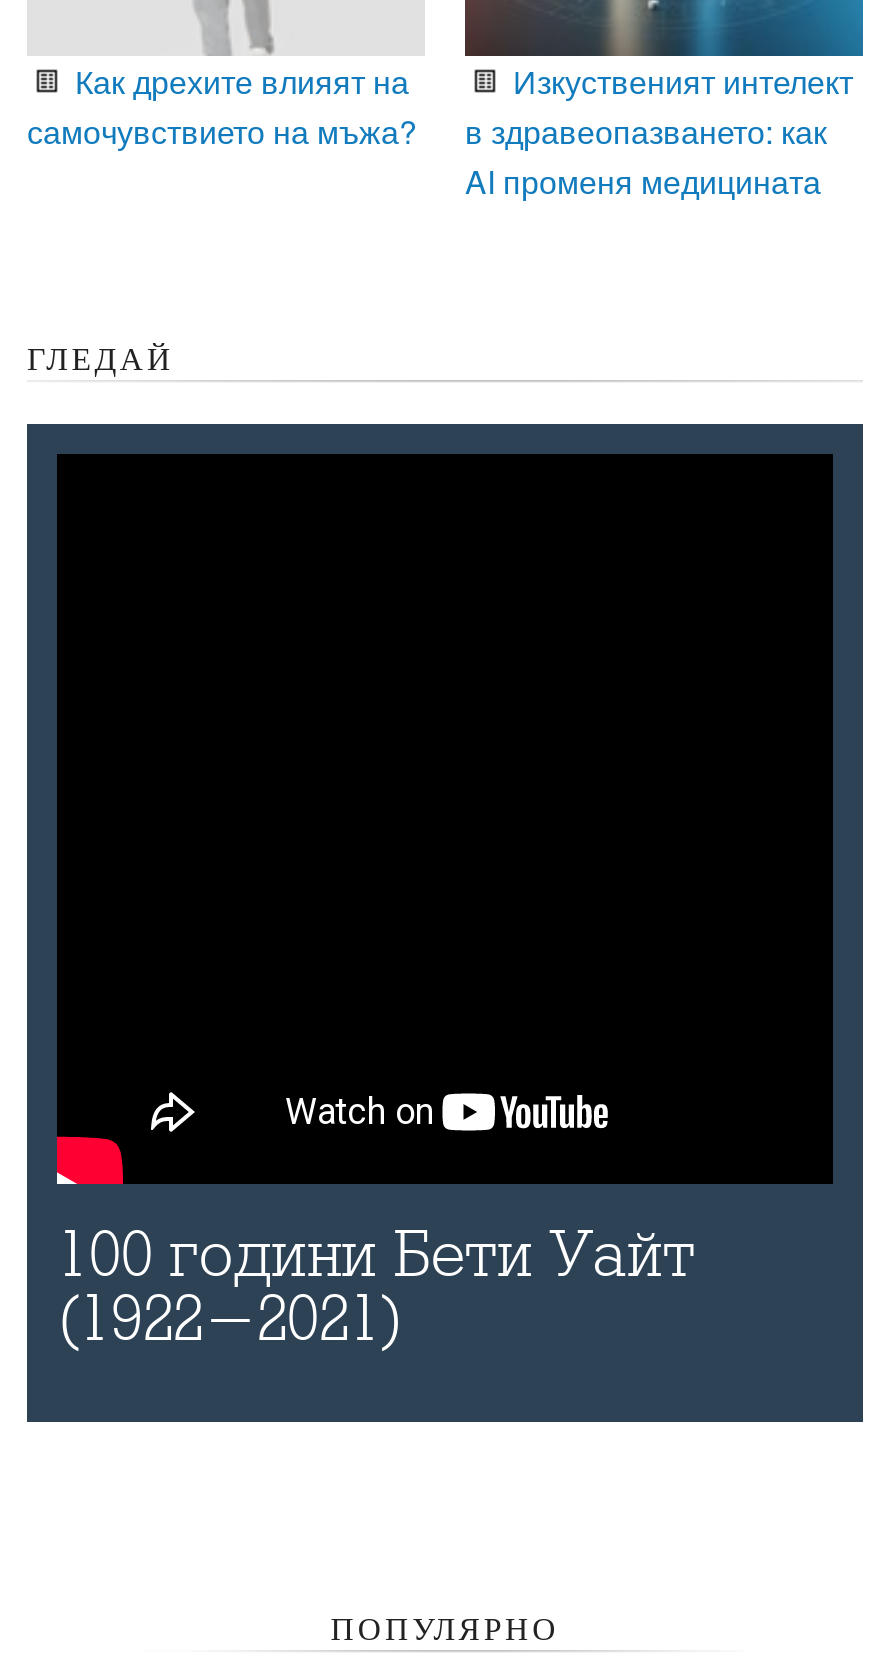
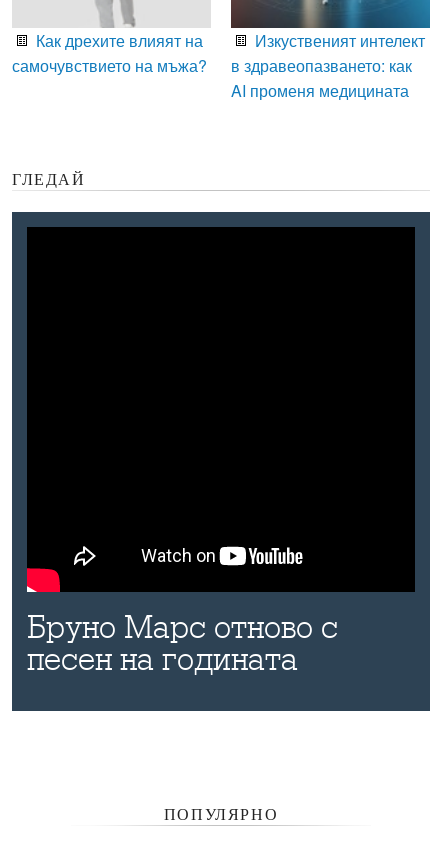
[57,1218,695,1356] 100 години Бети Уайт | (1922-2021) -> [27,609,338,678] Бруно Марс отново с | песен на годината

